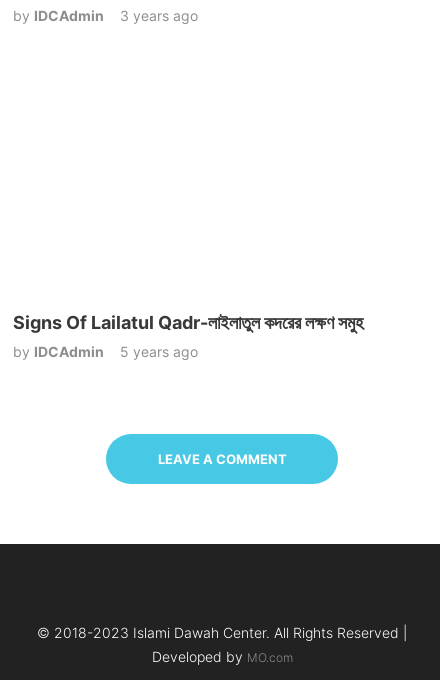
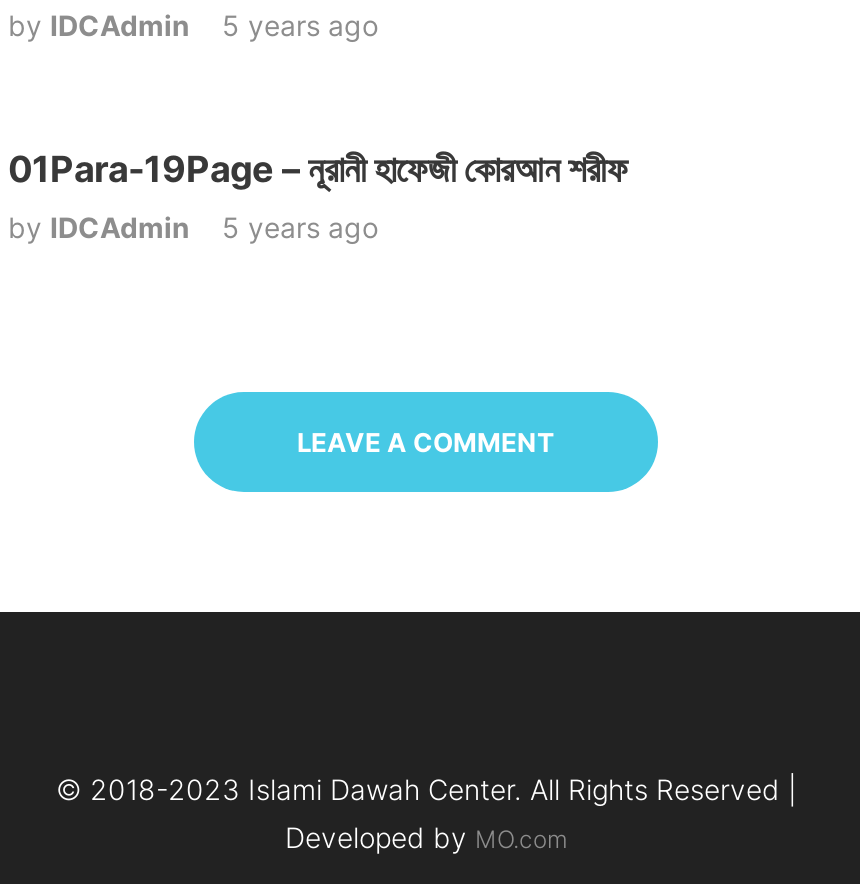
[13,7,198,24] by IDCAdmin 3 years ago -> [8,9,378,43] by IDCAdmin 5 years ago
[13,312,363,333] Signs Of Lailatul Qadr-লাইলাতুল কদরের লক্ষণ সমুহ -> [8,149,628,191] 01Para-19Page – নূরানী হাফেজী কোরআন শরীফ

